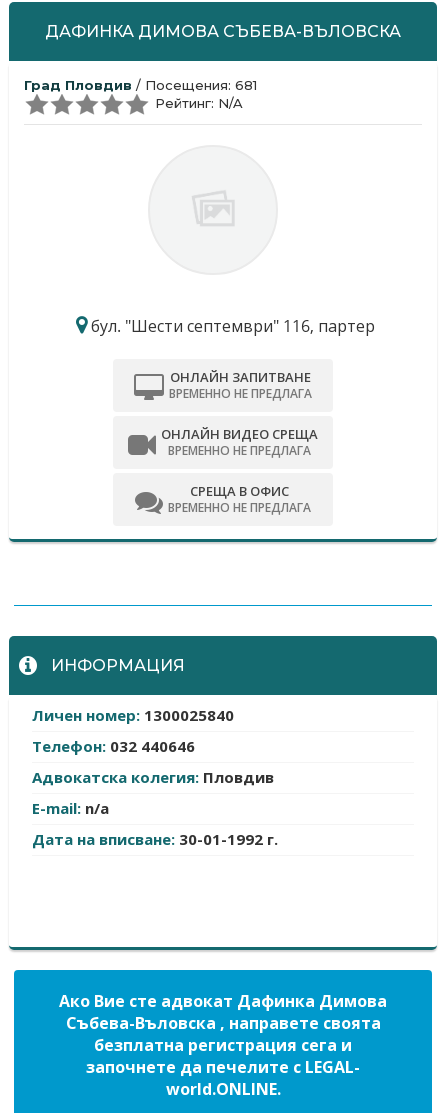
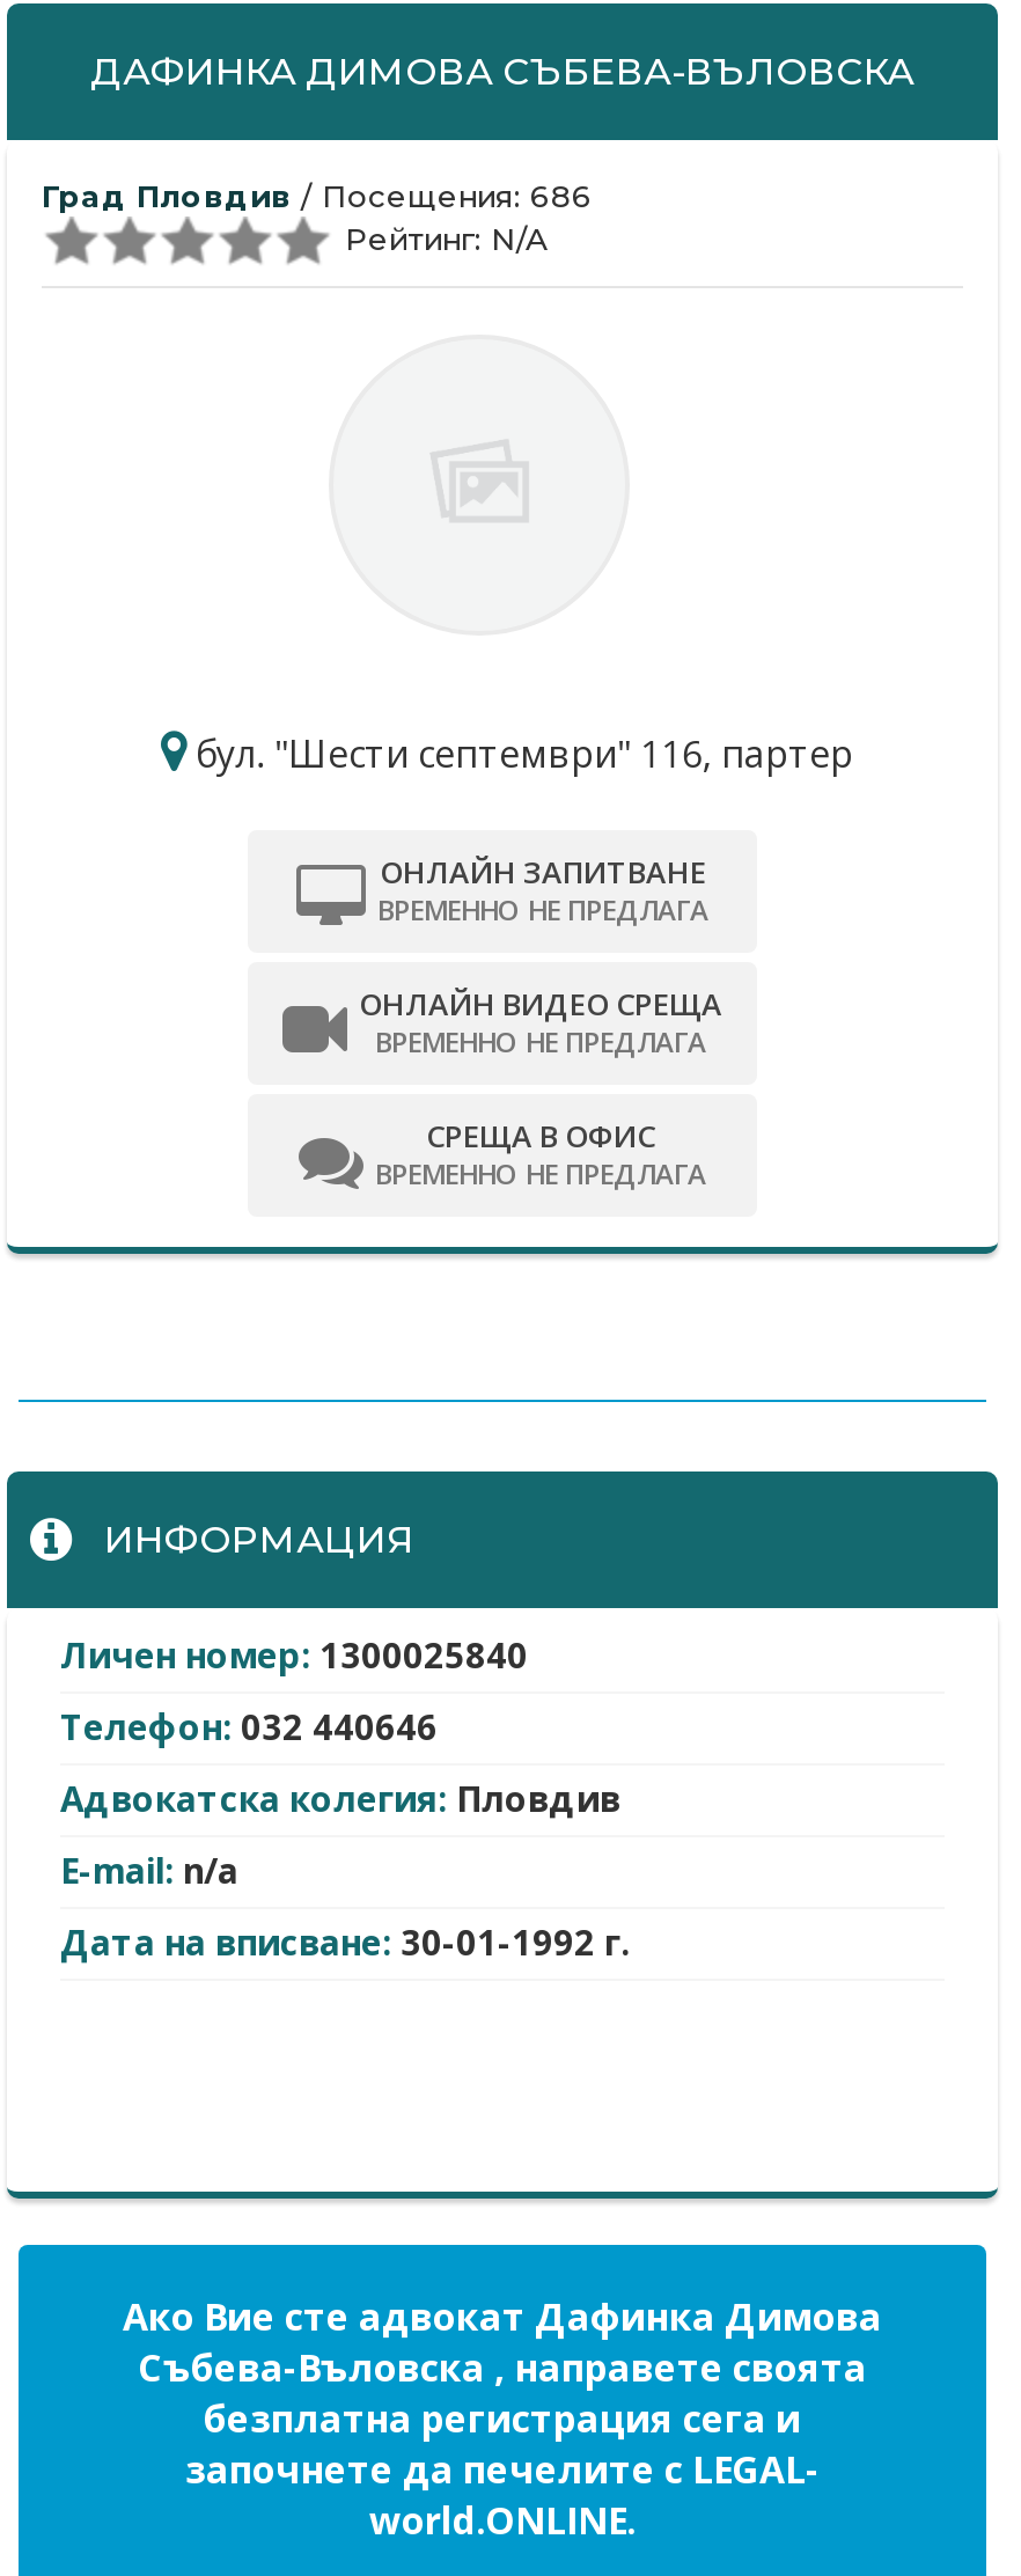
[24,77,257,93] Град Пловдив / Посещения: 681 -> [42,177,593,214] Град Пловдив / Посещения: 686

